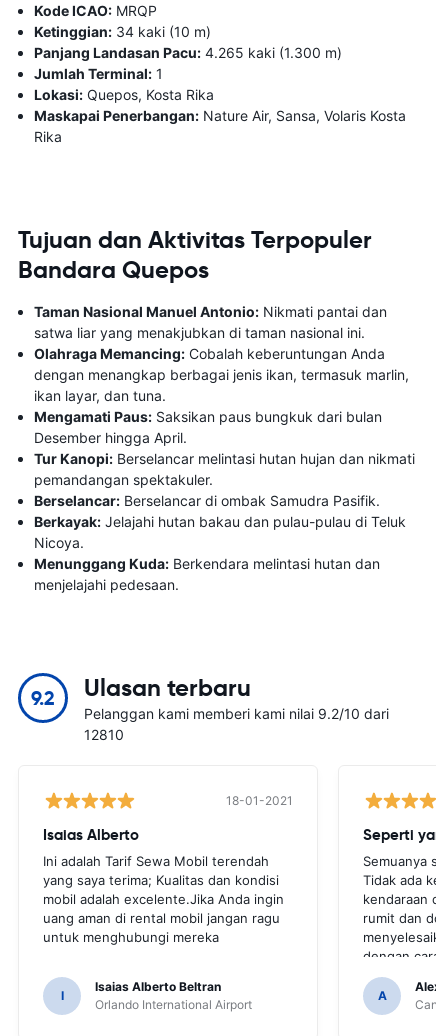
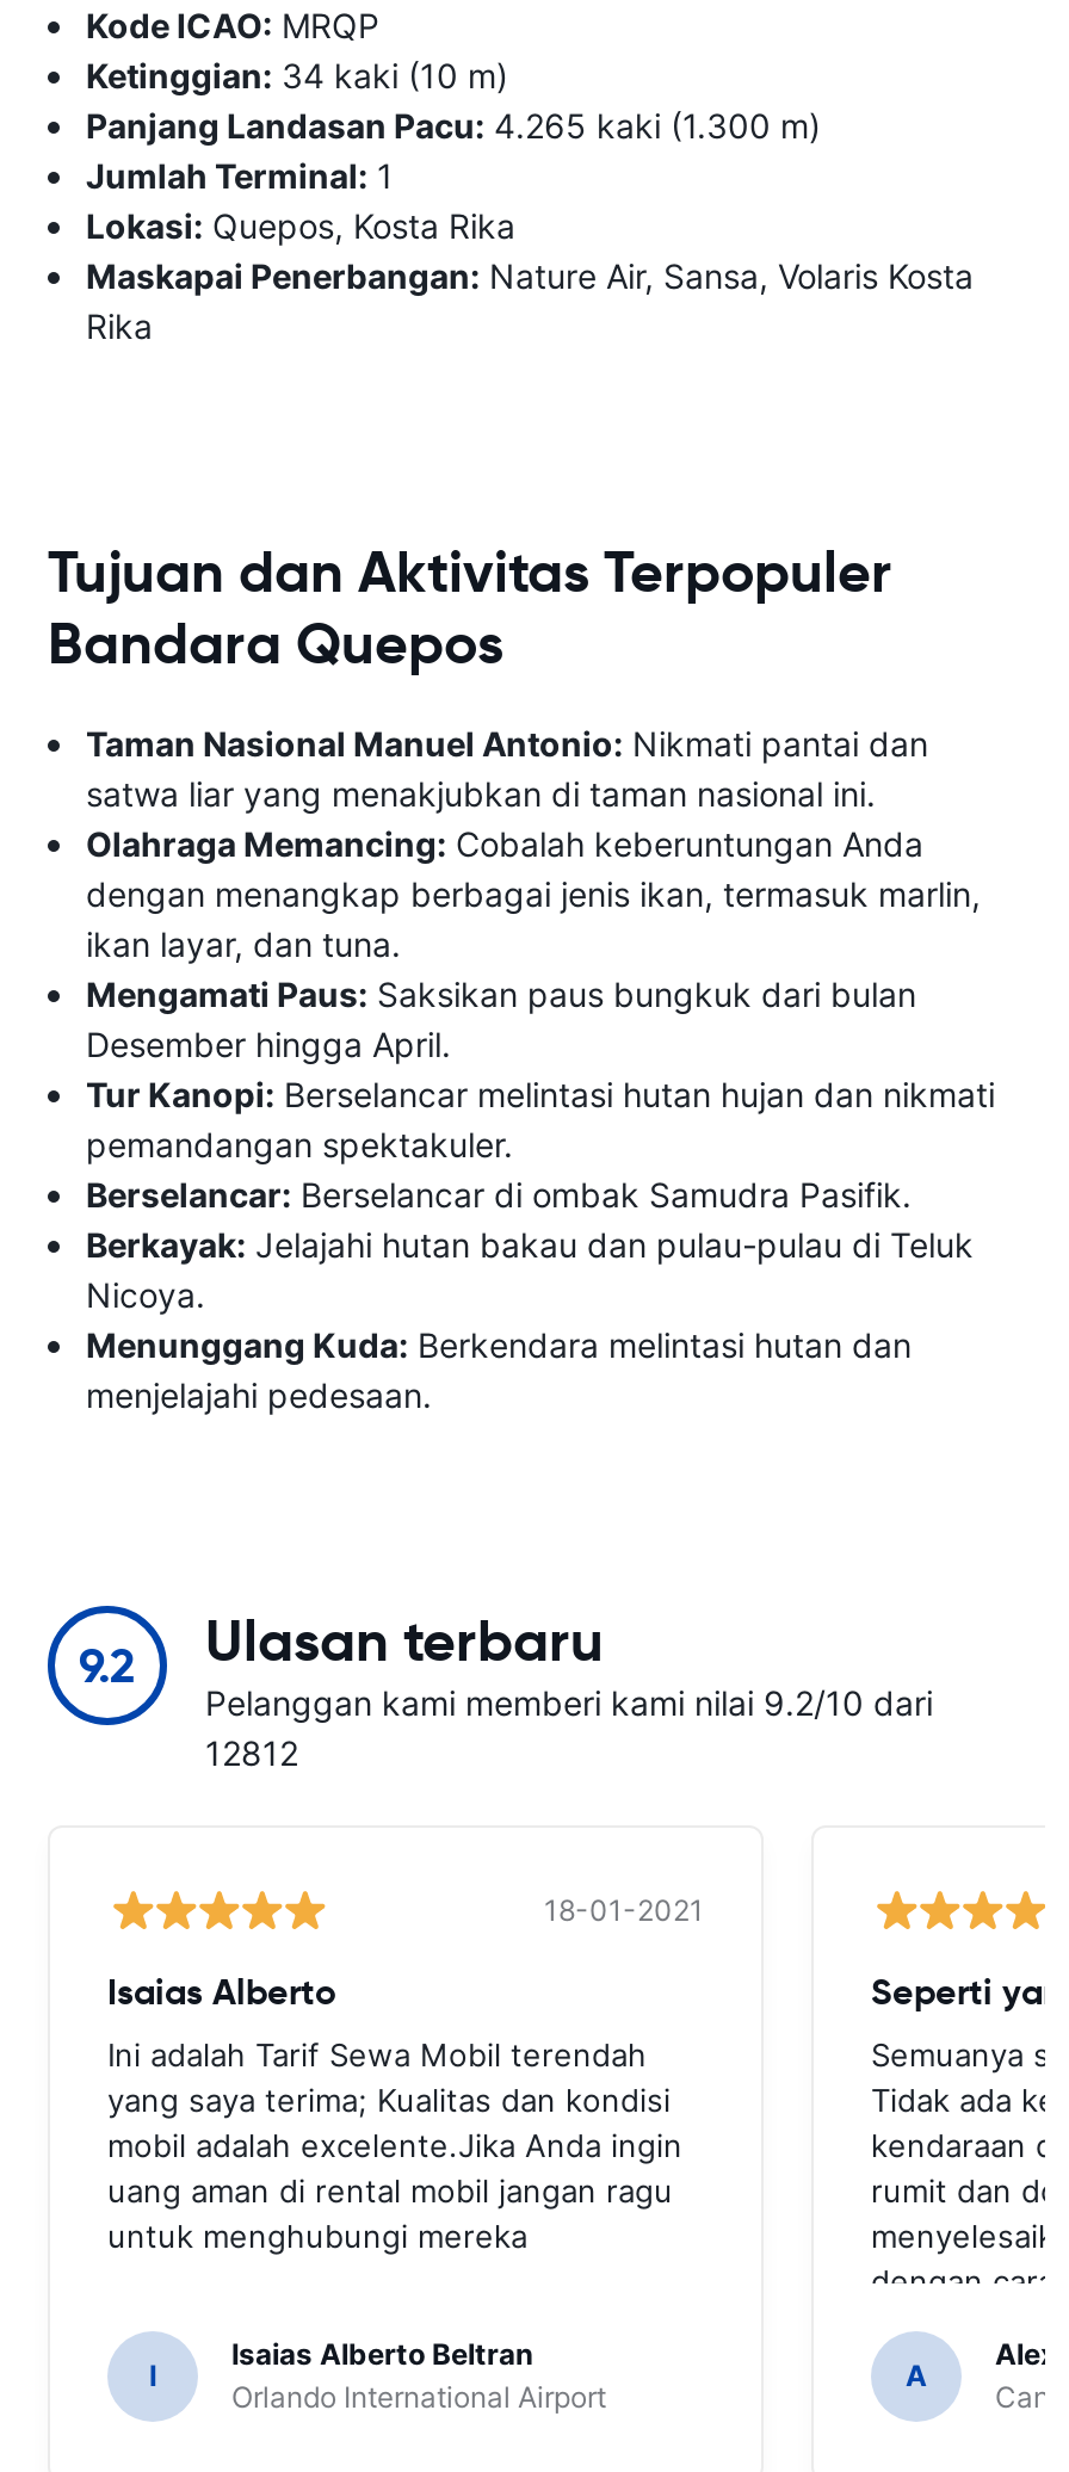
[84,726,124,743] 12810 -> [205,1732,298,1773] 12812

